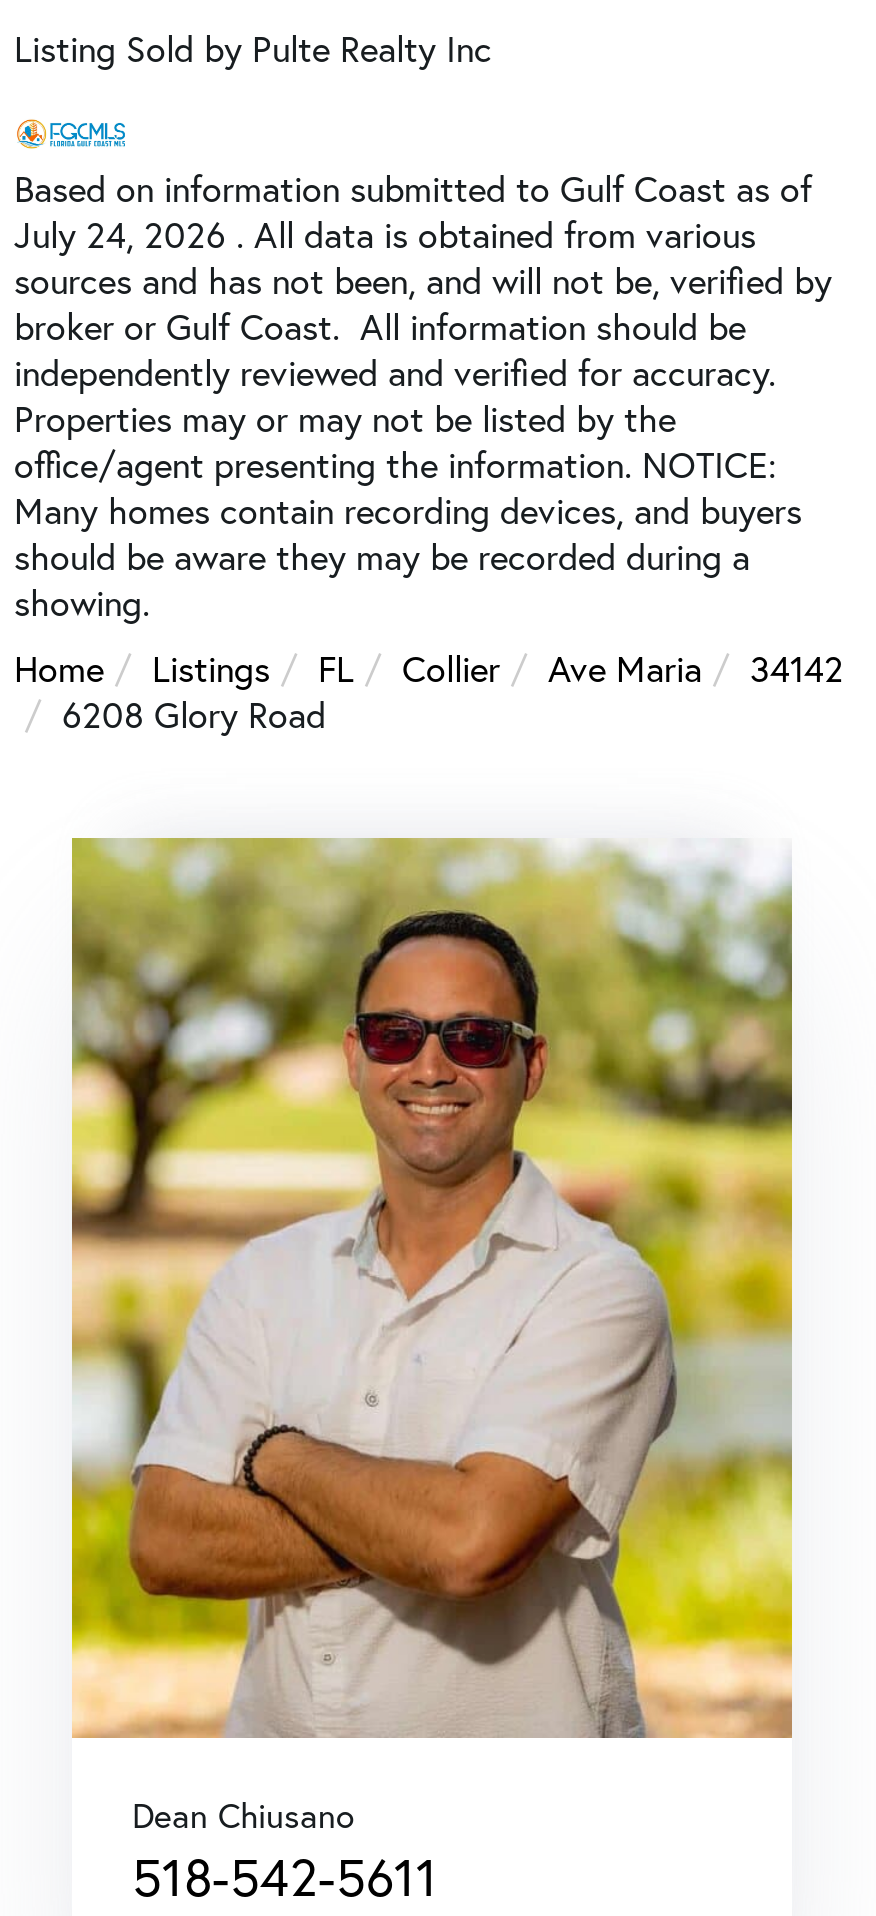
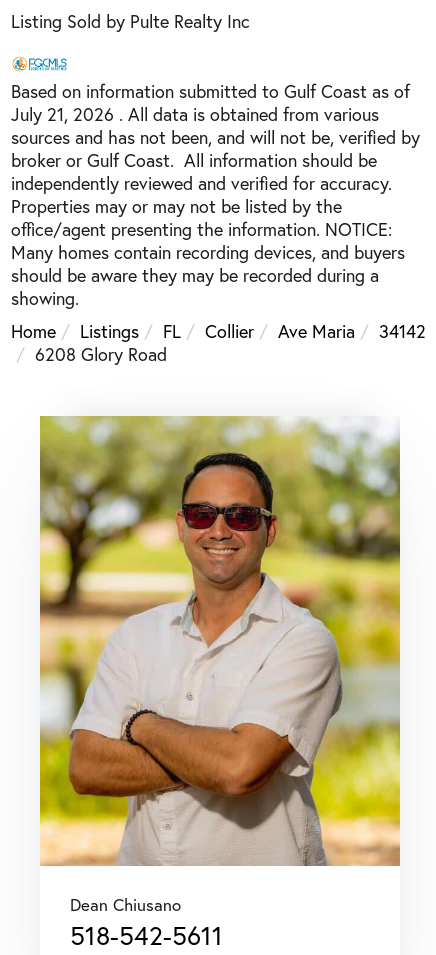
[14,212,756,258] July 24, 2026 . All data is obtained from various -> [11,103,379,126] July 21, 2026 . All data is obtained from various

